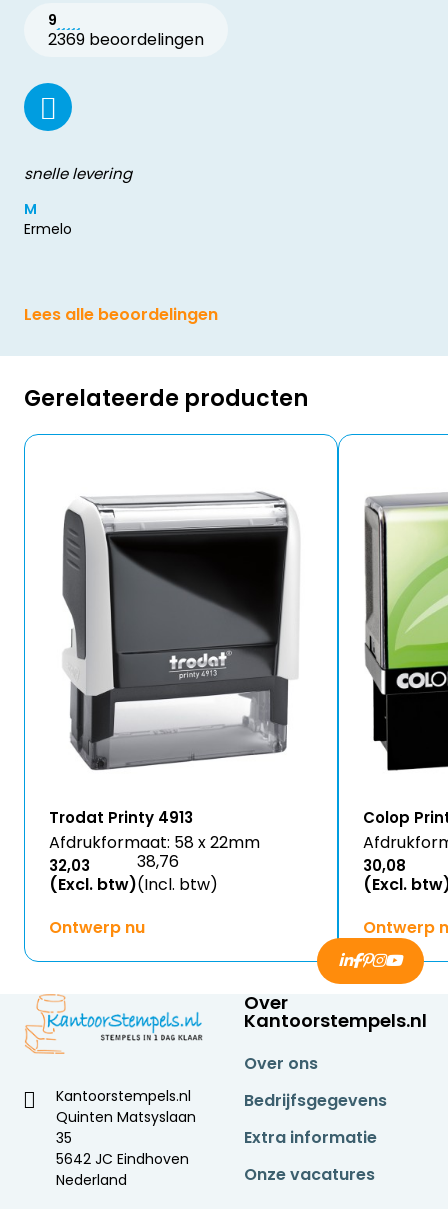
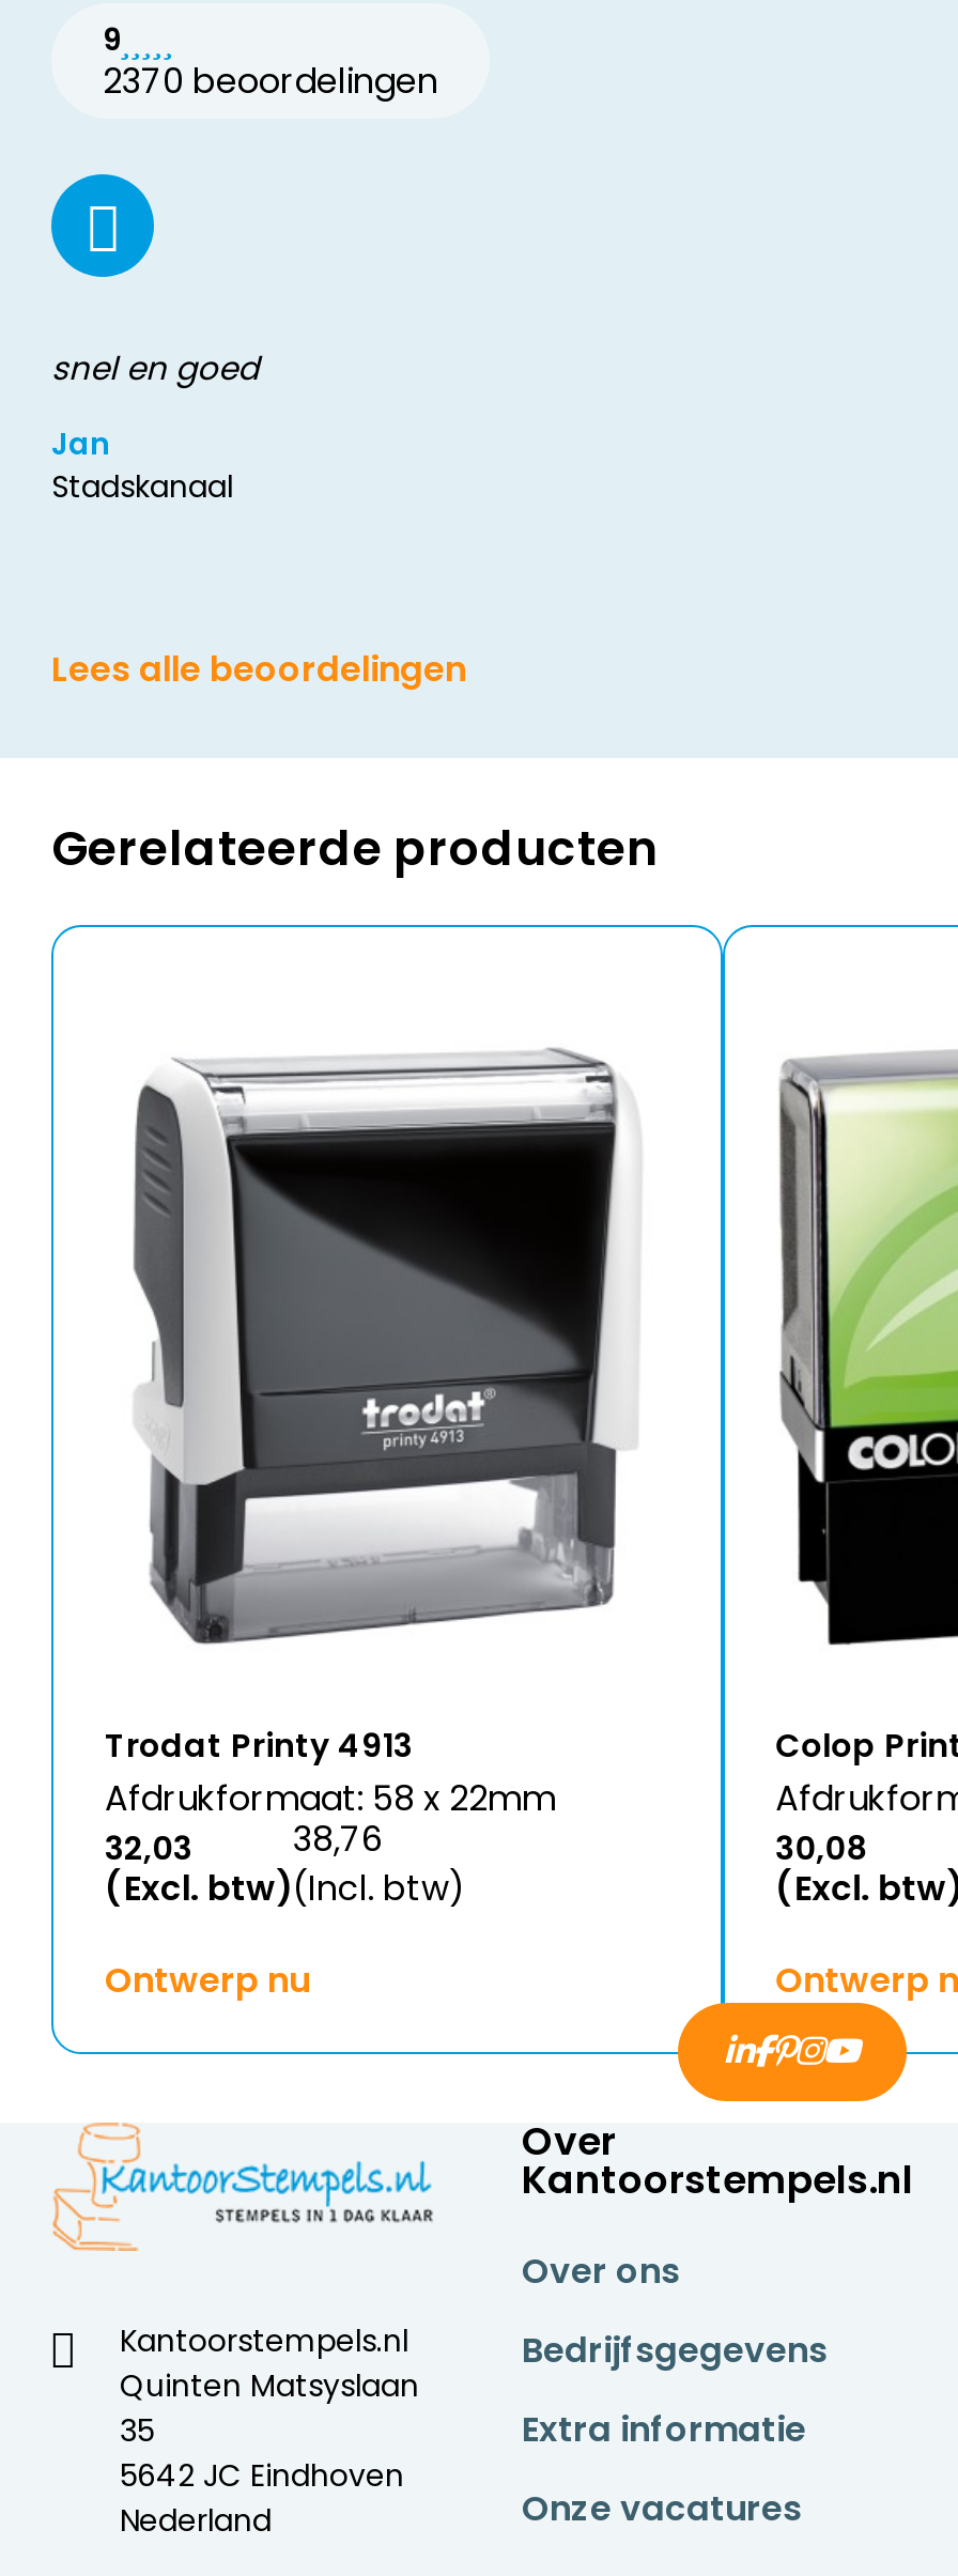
[48,28,204,51] 2369 beoordelingen -> [103,56,438,105] 2370 beoordelingen
[24,163,132,184] snelle levering -> [51,345,259,389] snel en goed
[24,199,72,239] M | Ermelo -> [51,422,233,507] Jan | Stadskanaal

